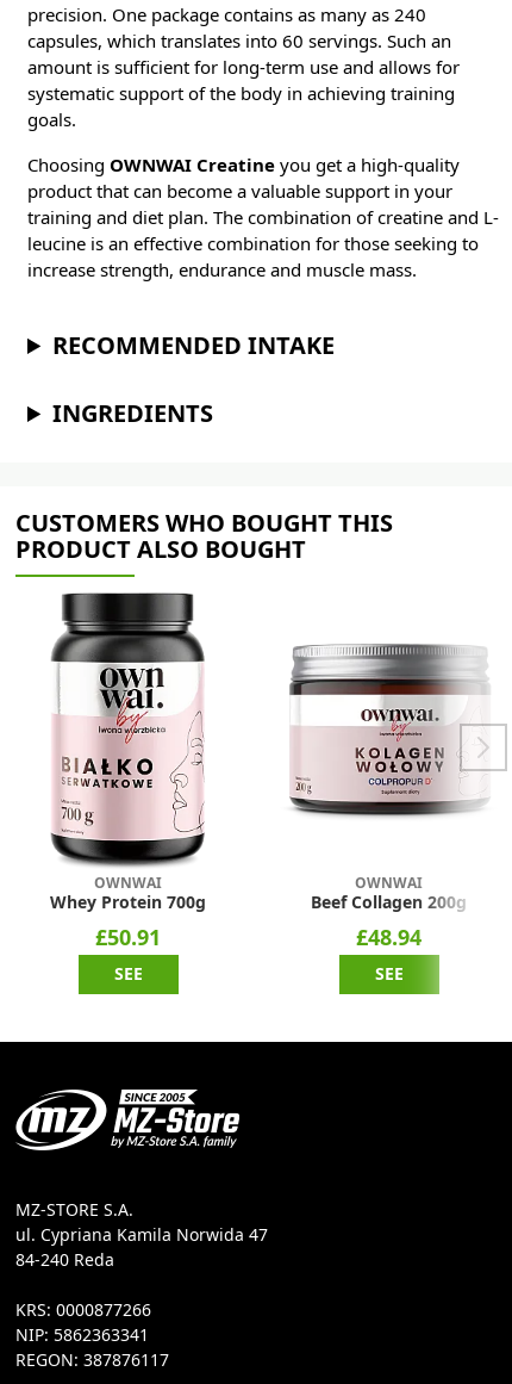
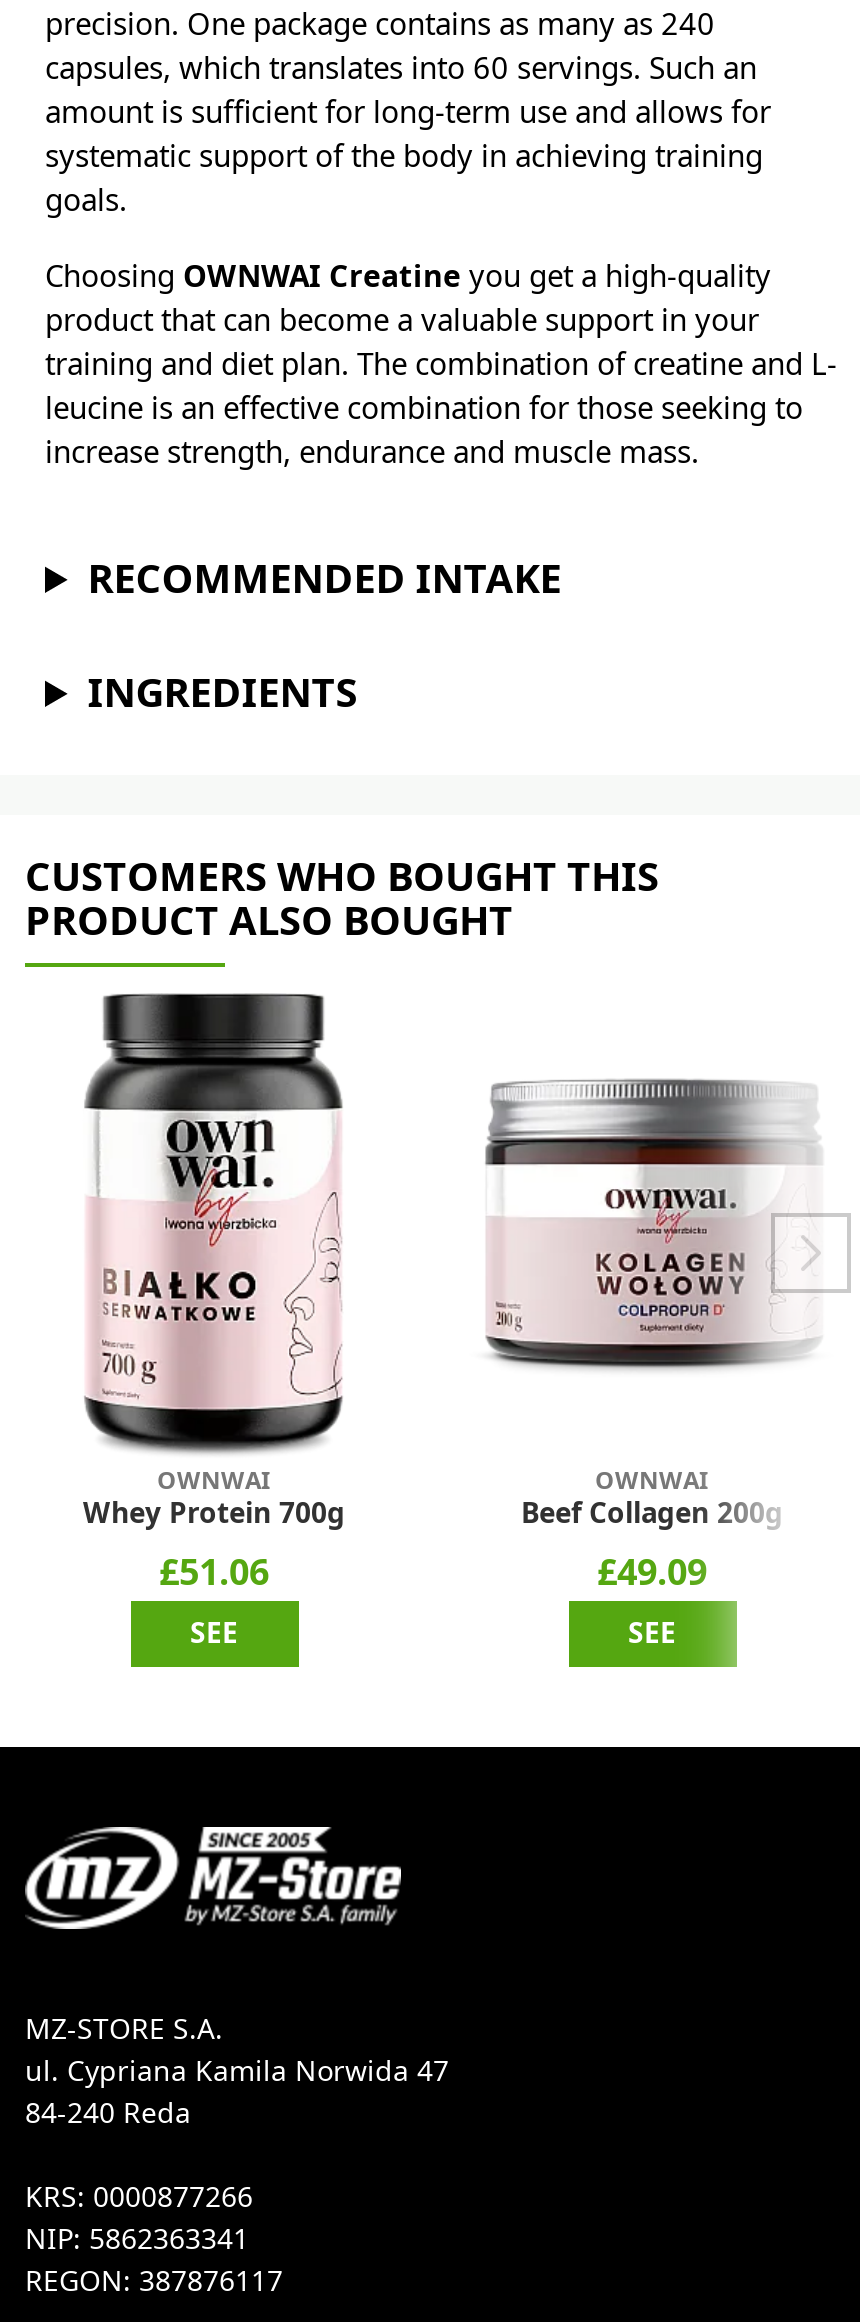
[95,926,161,947] £50.91 -> [159,1553,269,1589] £51.06
[356,926,422,947] £48.94 -> [597,1553,707,1589] £49.09

